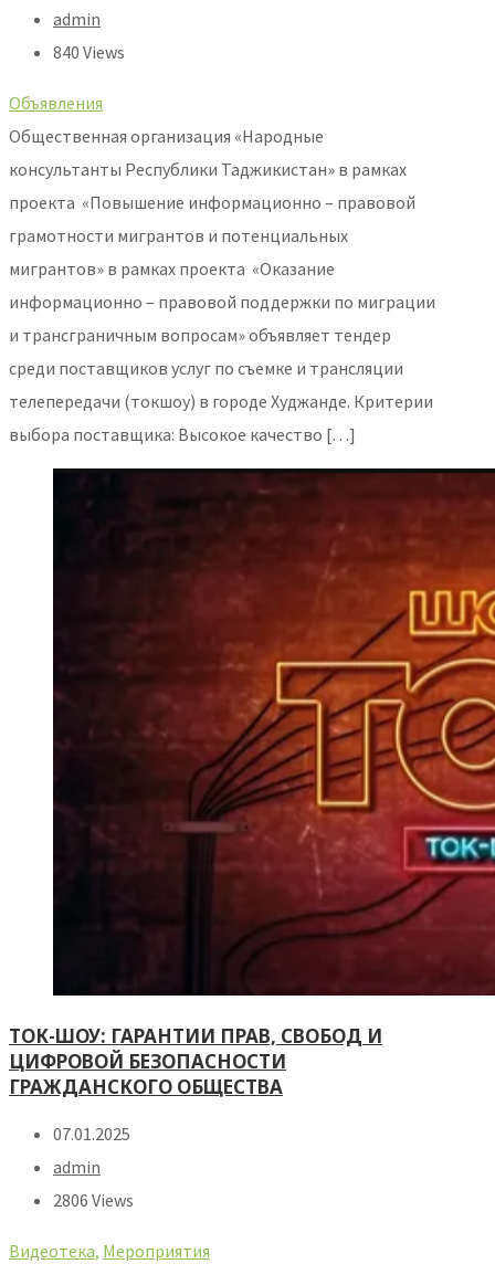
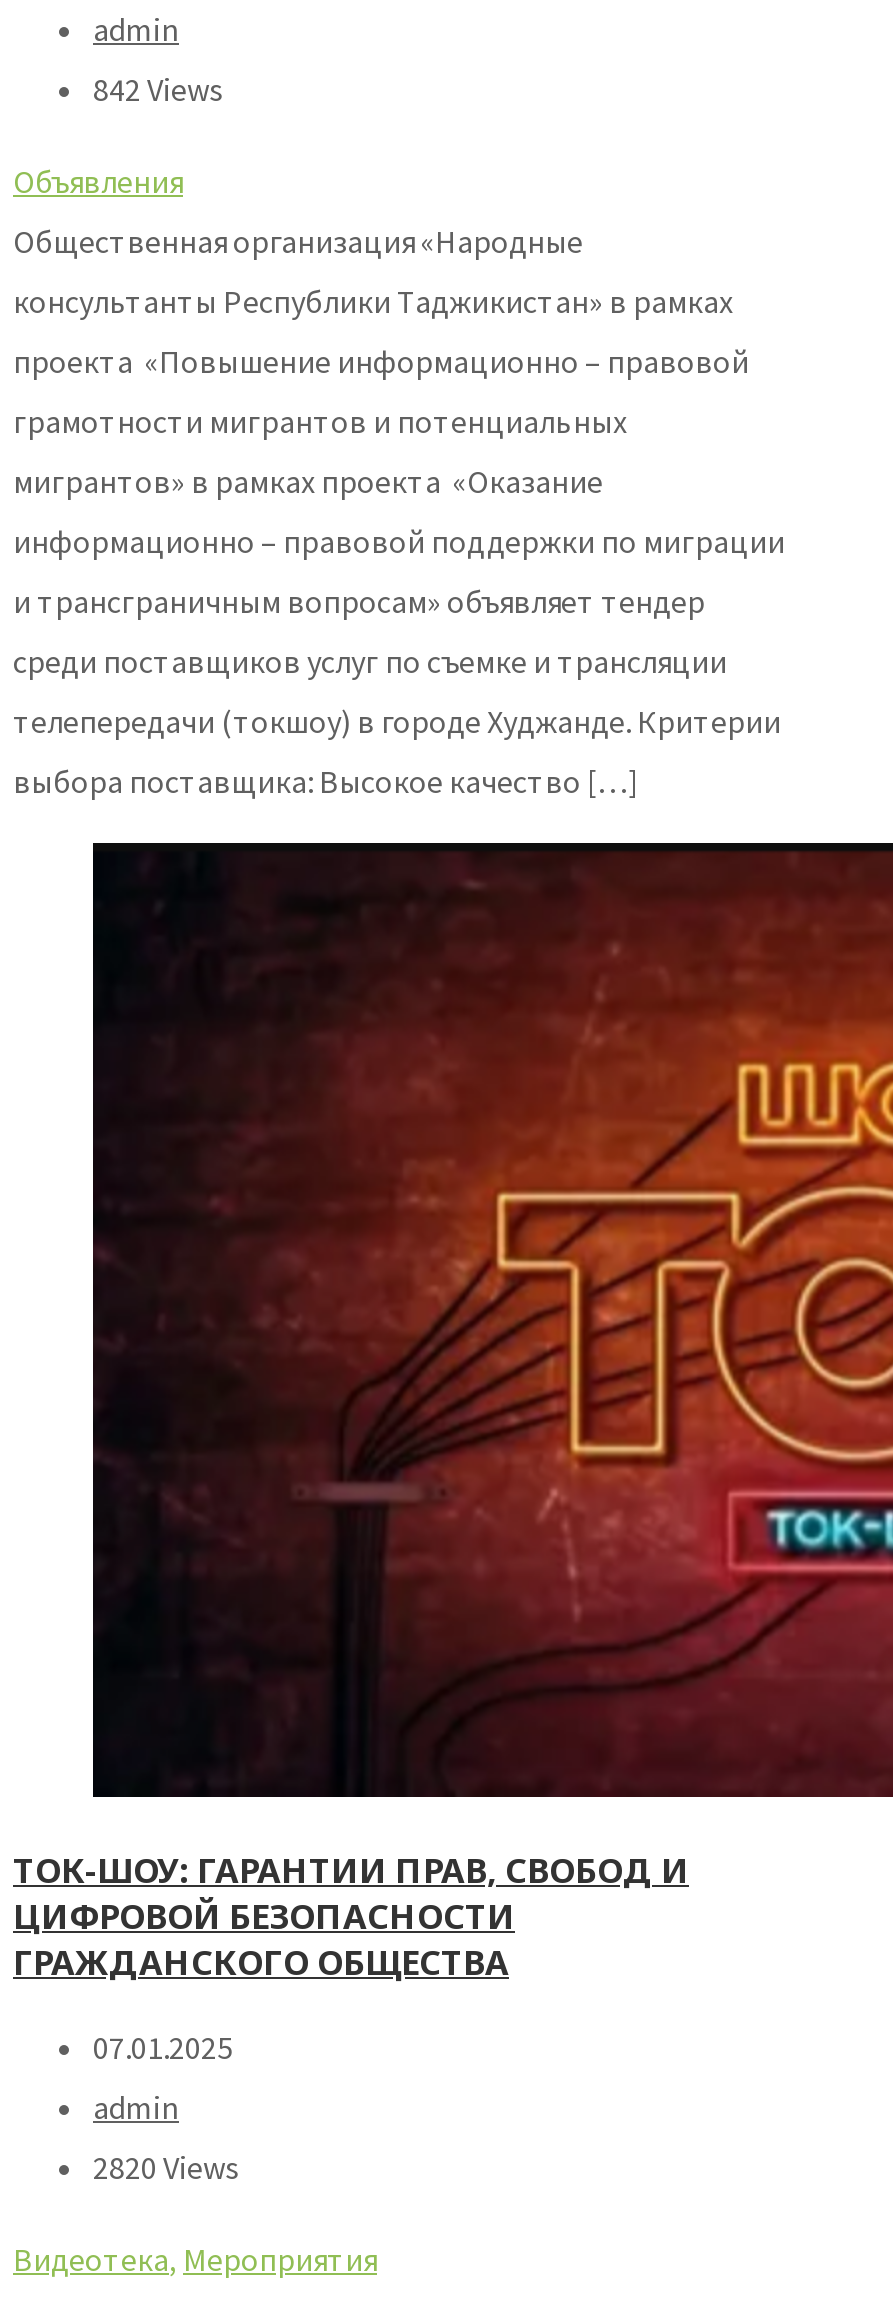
[53,41,125,63] 840 Views -> [93,69,223,109] 842 Views
[53,1189,134,1211] 2806 Views -> [93,2147,239,2187] 2820 Views

